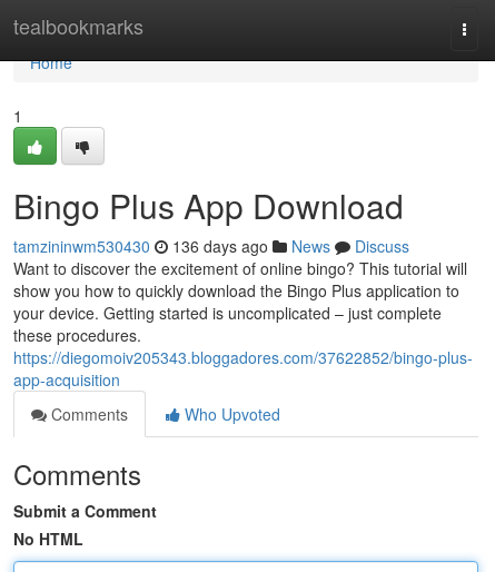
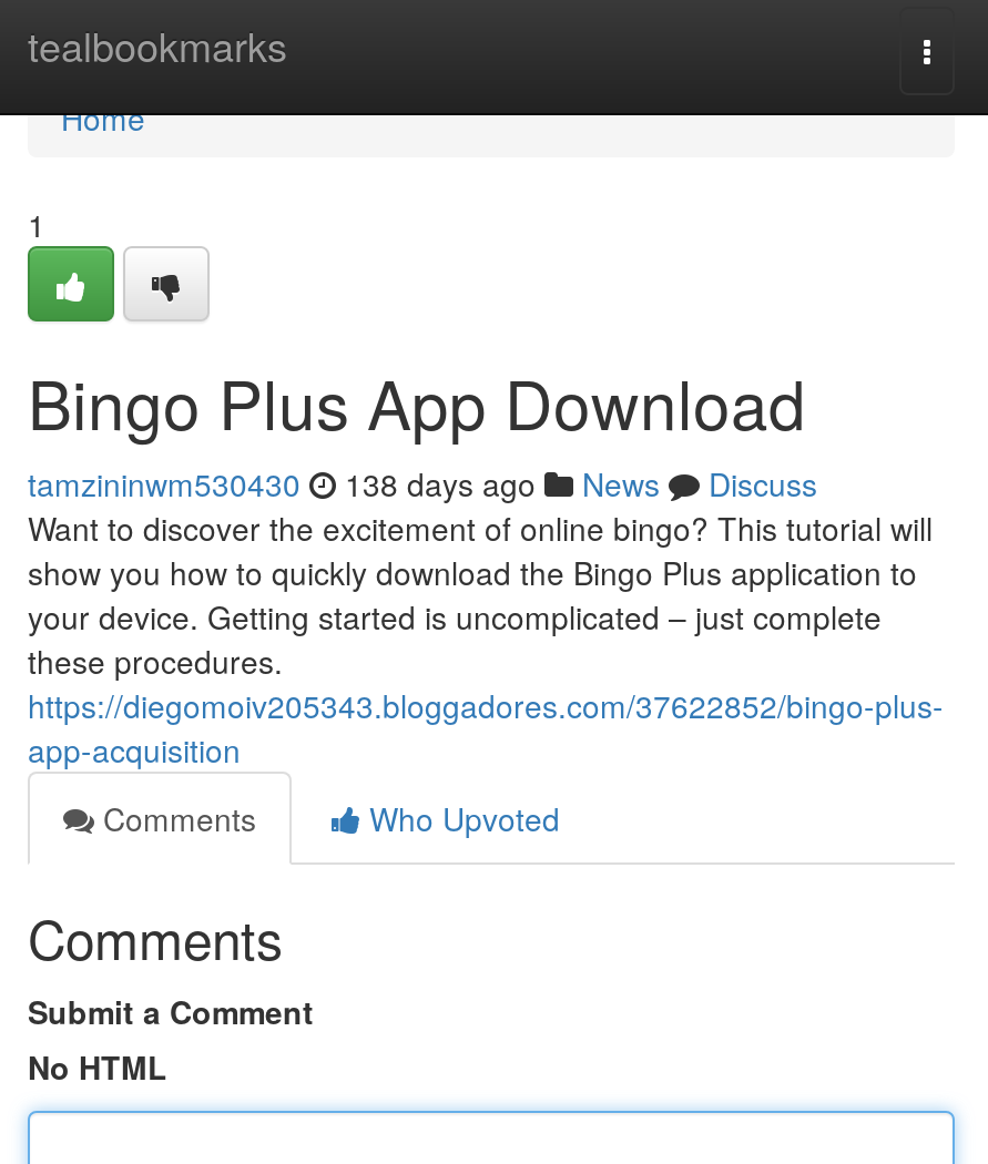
[13,235,409,257] tamzininwm530430 136 days ago News Discuss -> [28,461,817,506] tamzininwm530430 138 days ago News Discuss

